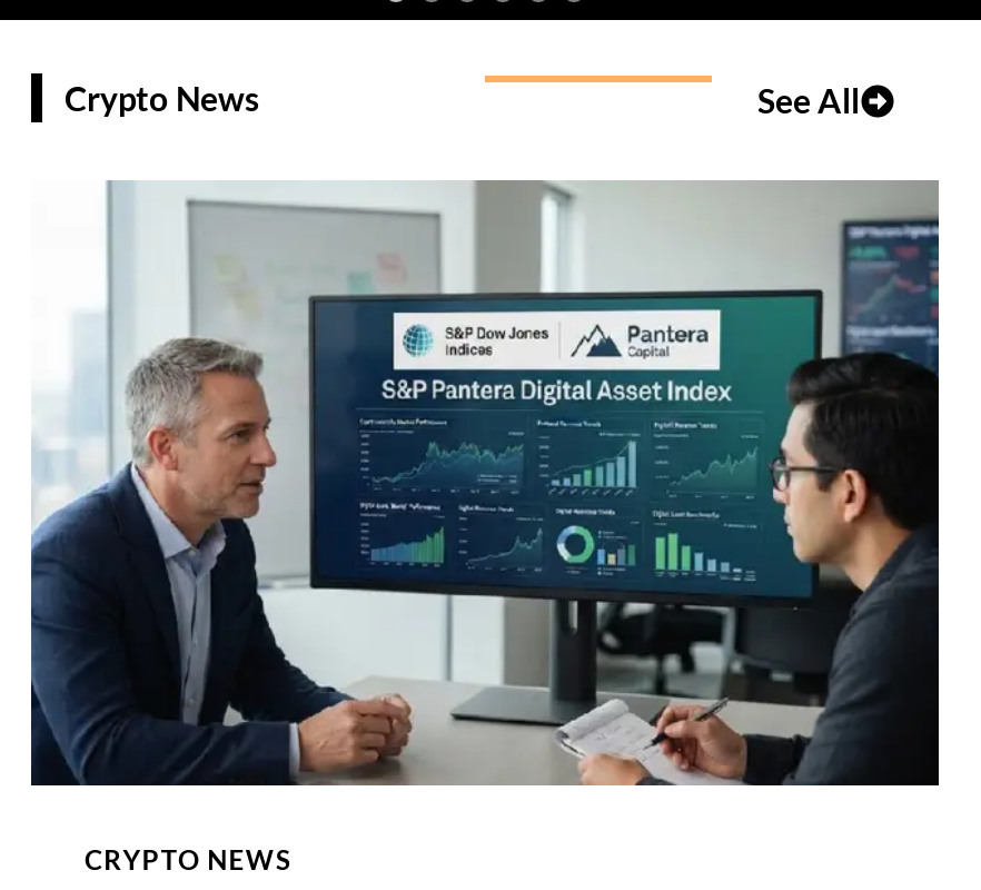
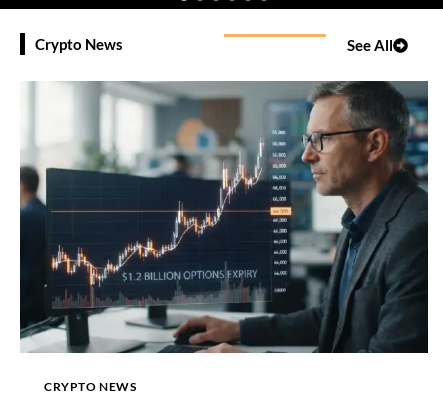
[29,180,941,788] [image] -> [19,81,429,354] [image]

